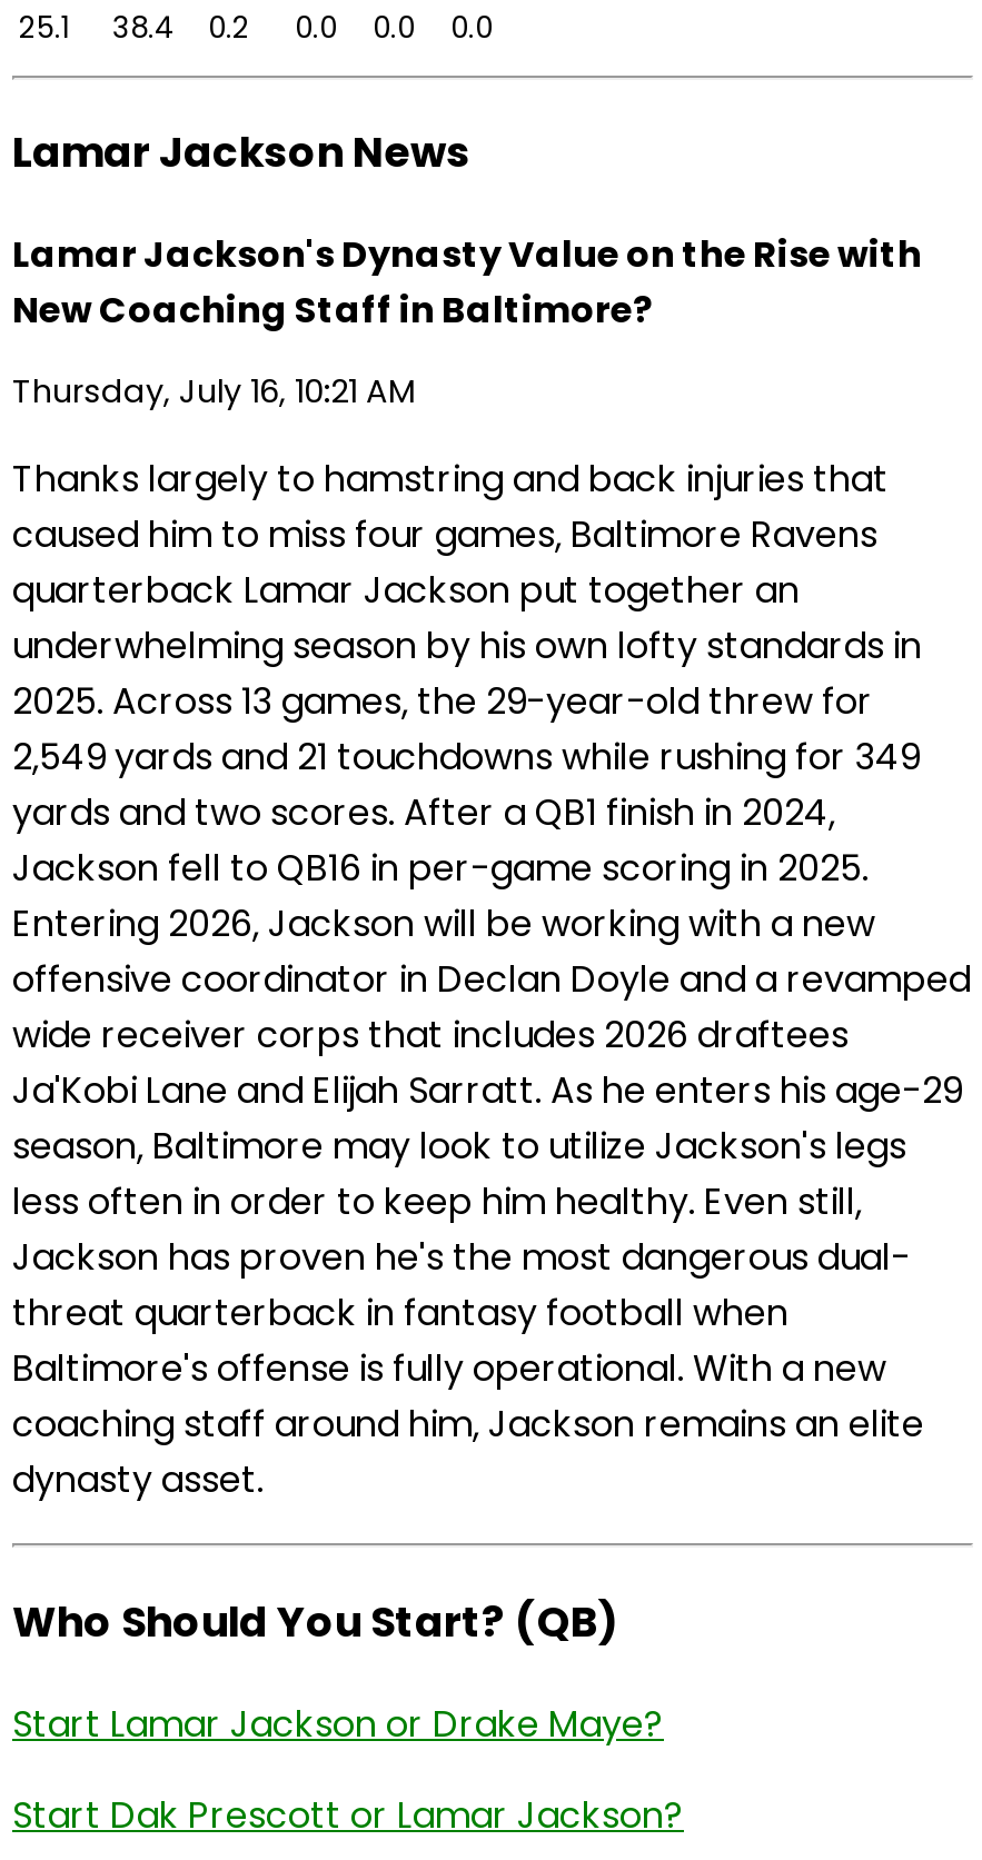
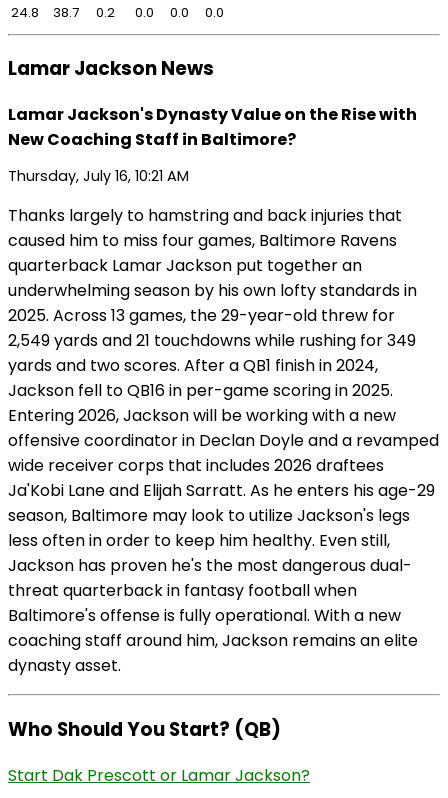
[19,6,70,48] 25.1 -> [11,3,39,22] 24.8
[112,6,175,48] 38.4 -> [53,3,79,22] 38.7
[12,1699,664,1750] Start Lamar Jackson or Drake Maye? -> none

